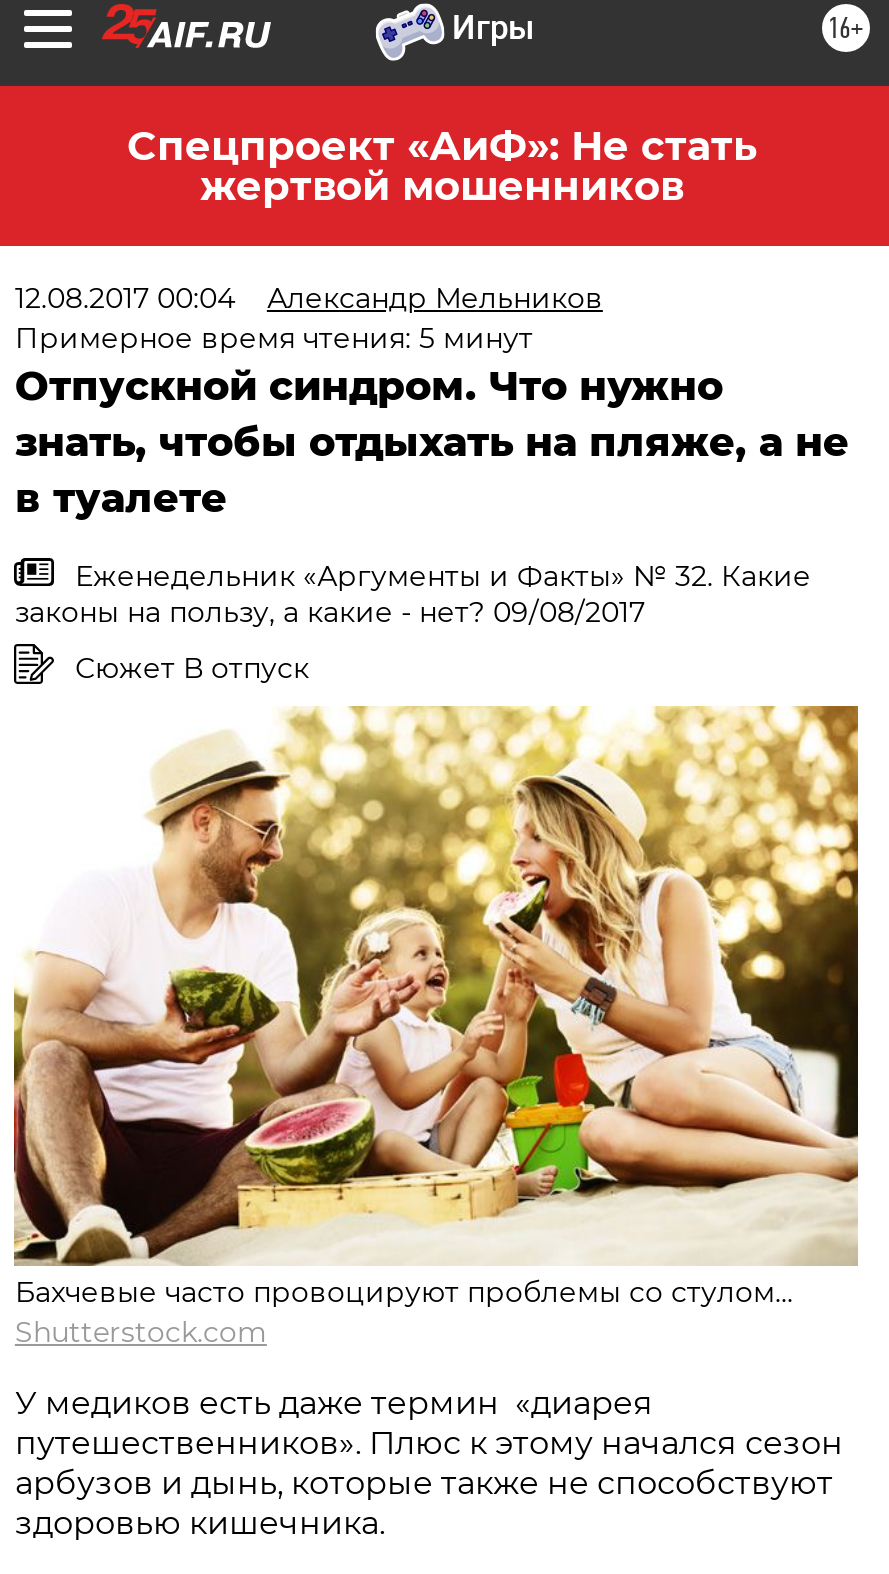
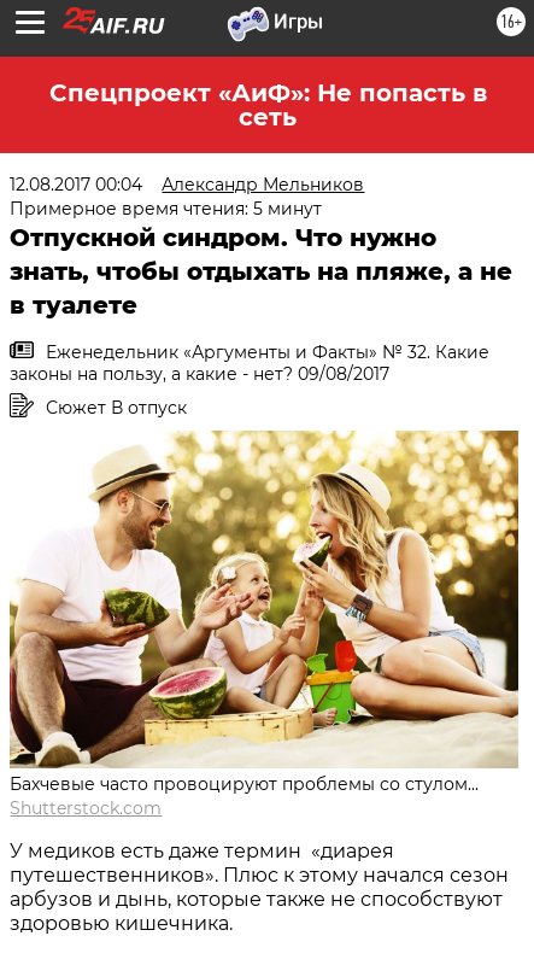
[127,122,757,210] Спецпроект «АиФ»: Не стать | жертвой мошенников -> [49,78,486,131] Спецпроект «АиФ»: Не попасть в | сеть

